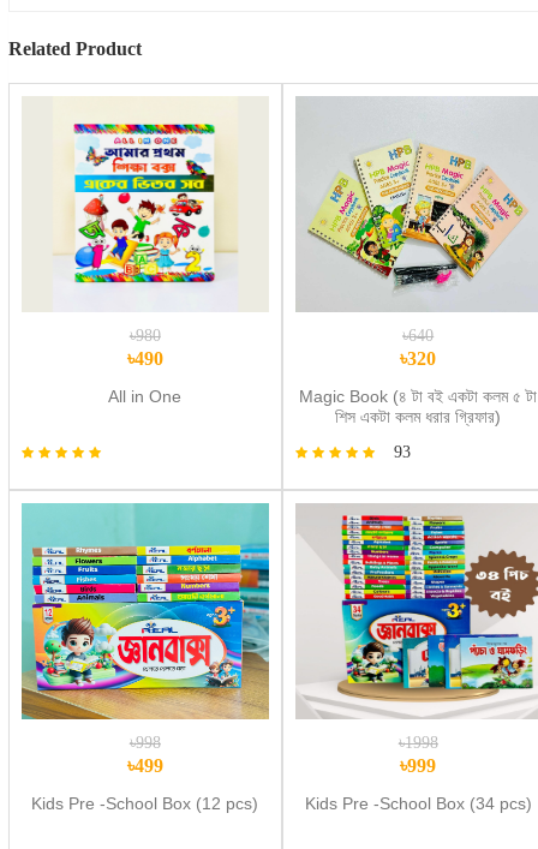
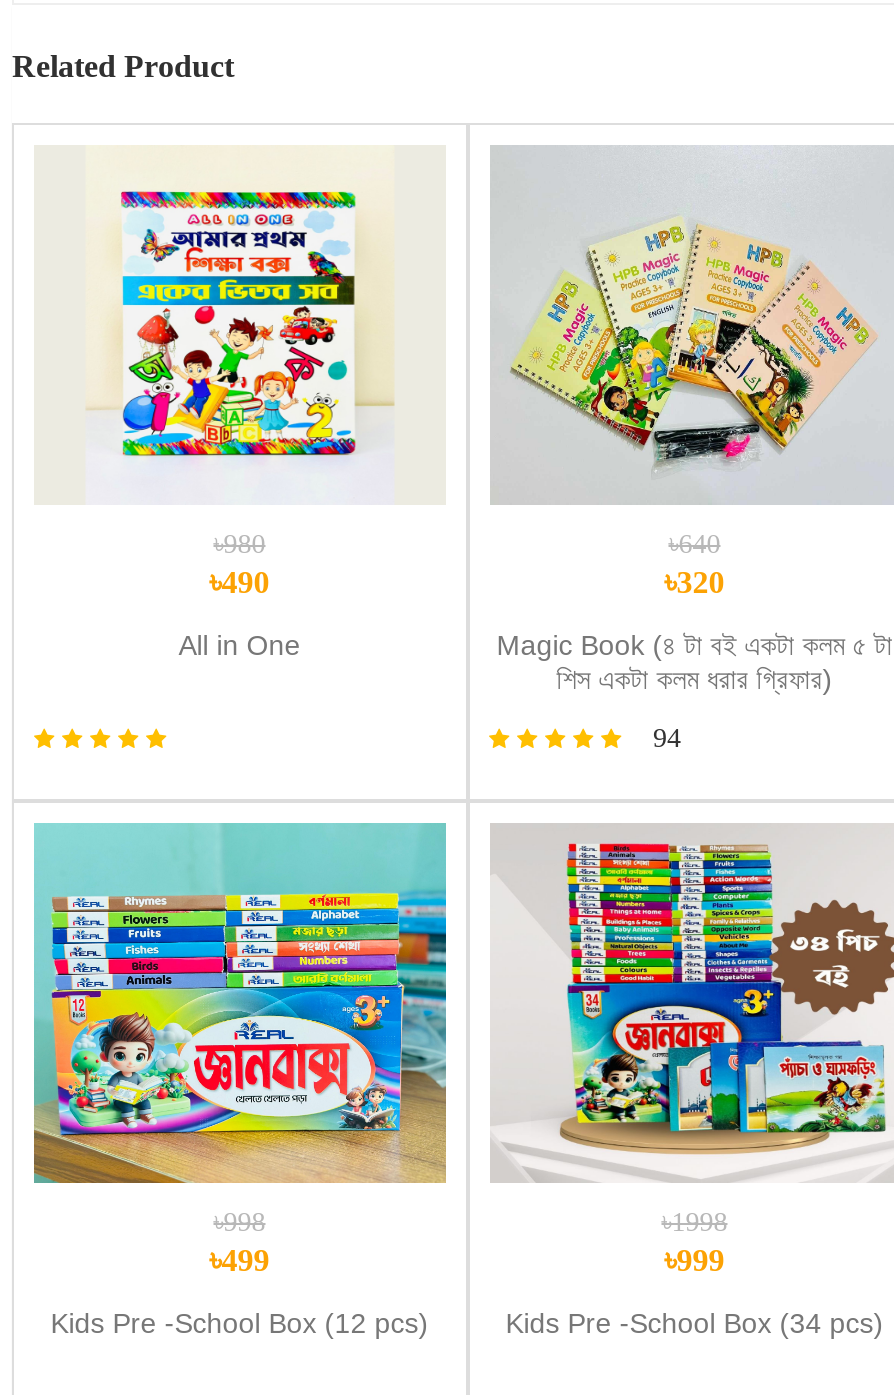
[374,443,410,461] 93 -> [621,723,681,753] 94

